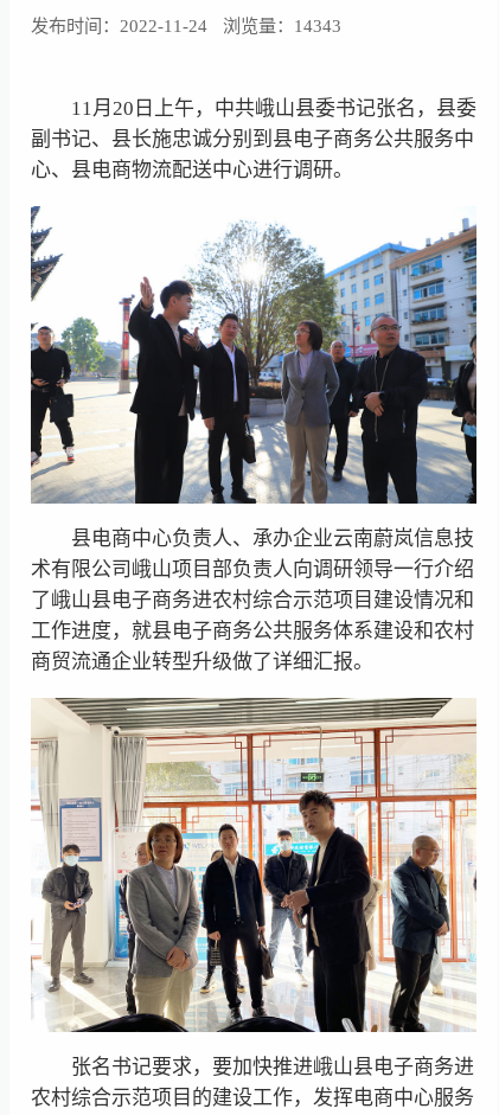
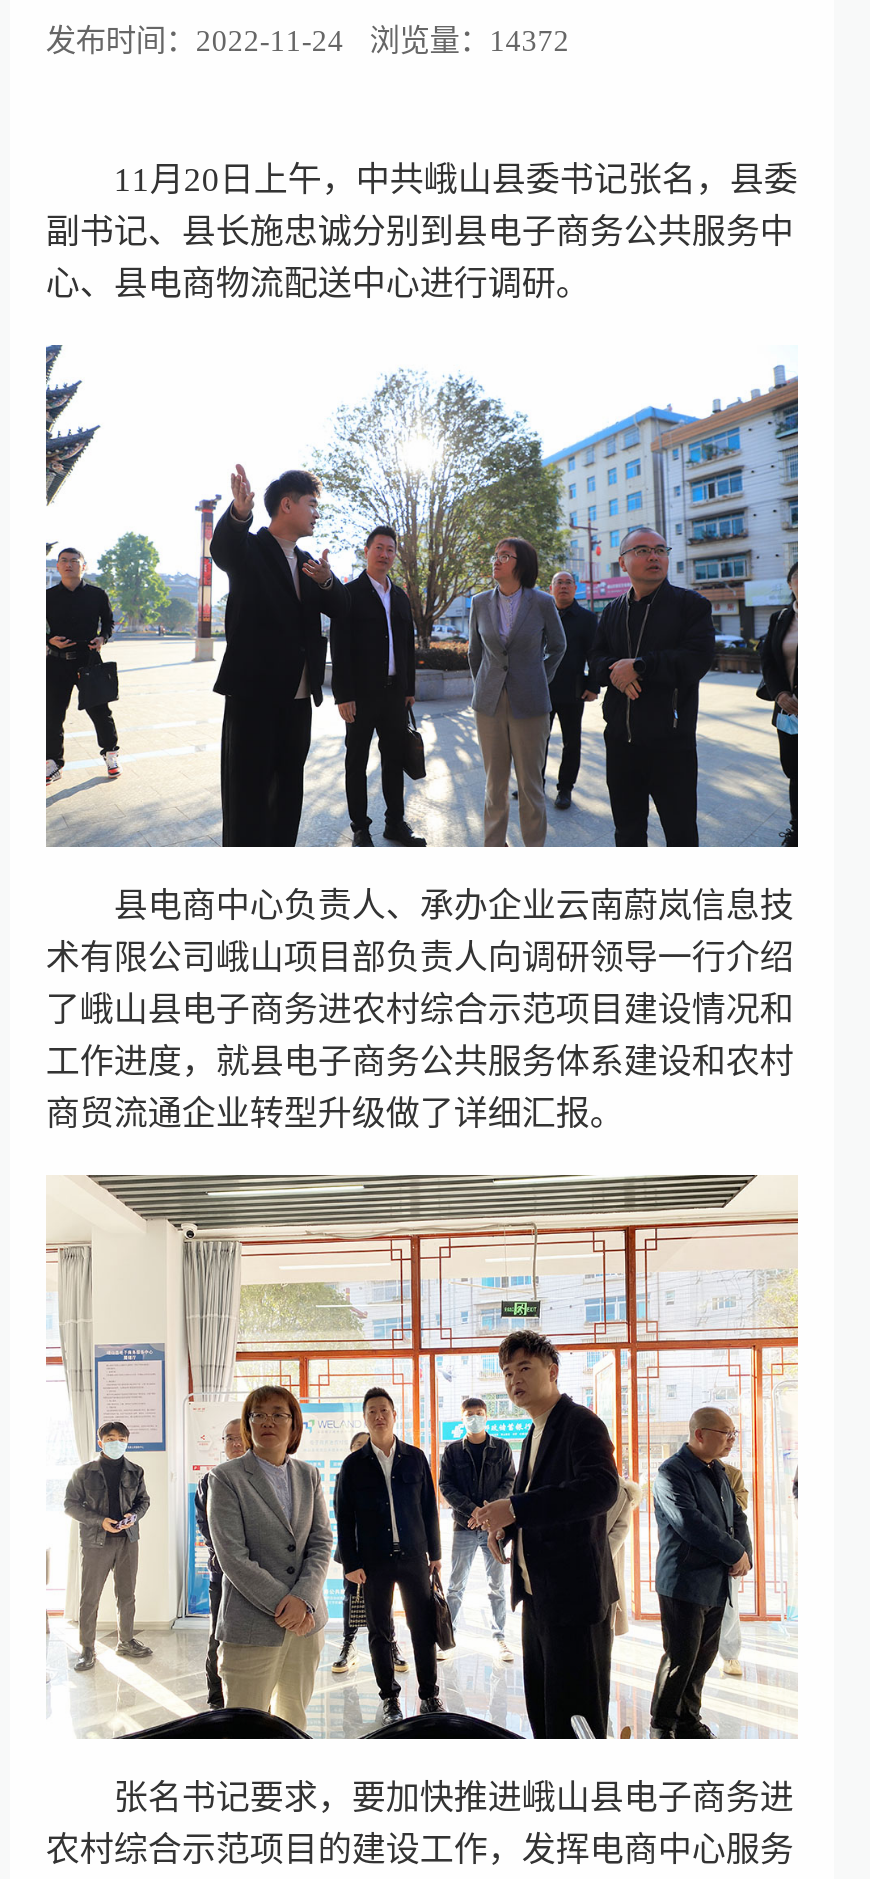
[31,16,341,36] 发布时间：2022-11-24 浏览量：14343 -> [46,23,570,57] 发布时间：2022-11-24 浏览量：14372

